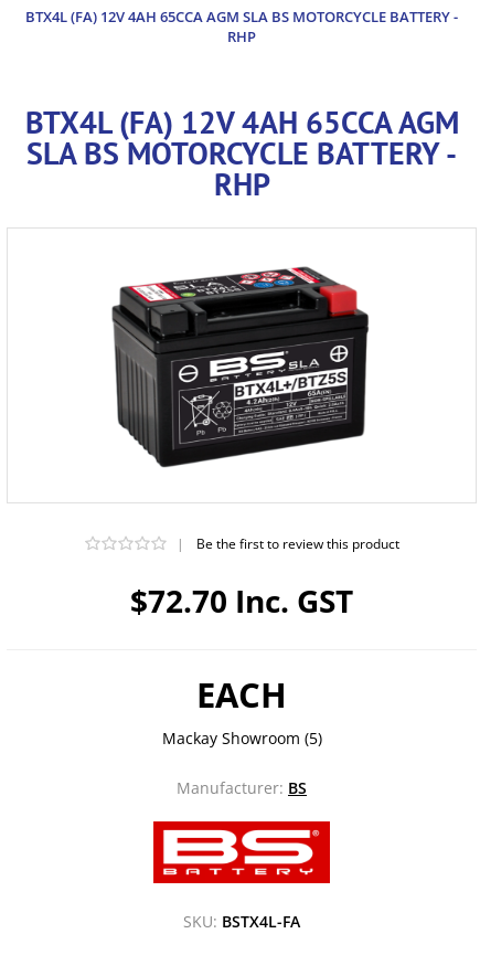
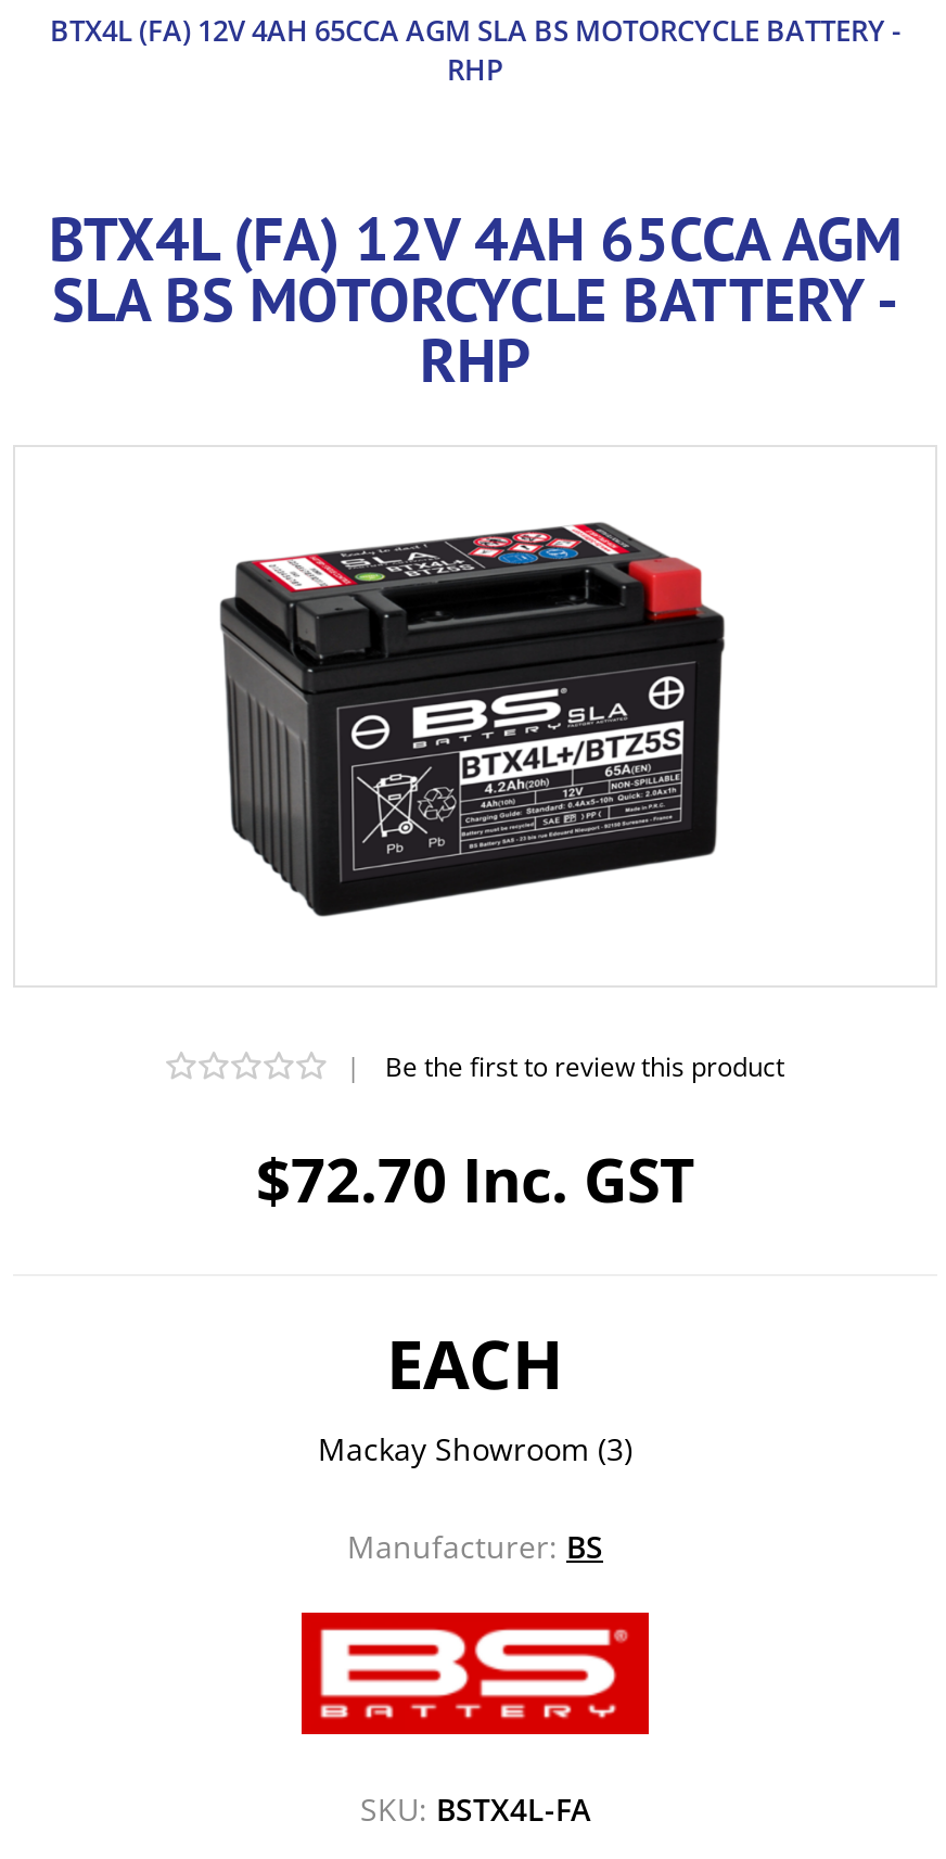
[162,728,322,749] Mackay Showroom (5) -> [318,1429,632,1470] Mackay Showroom (3)

